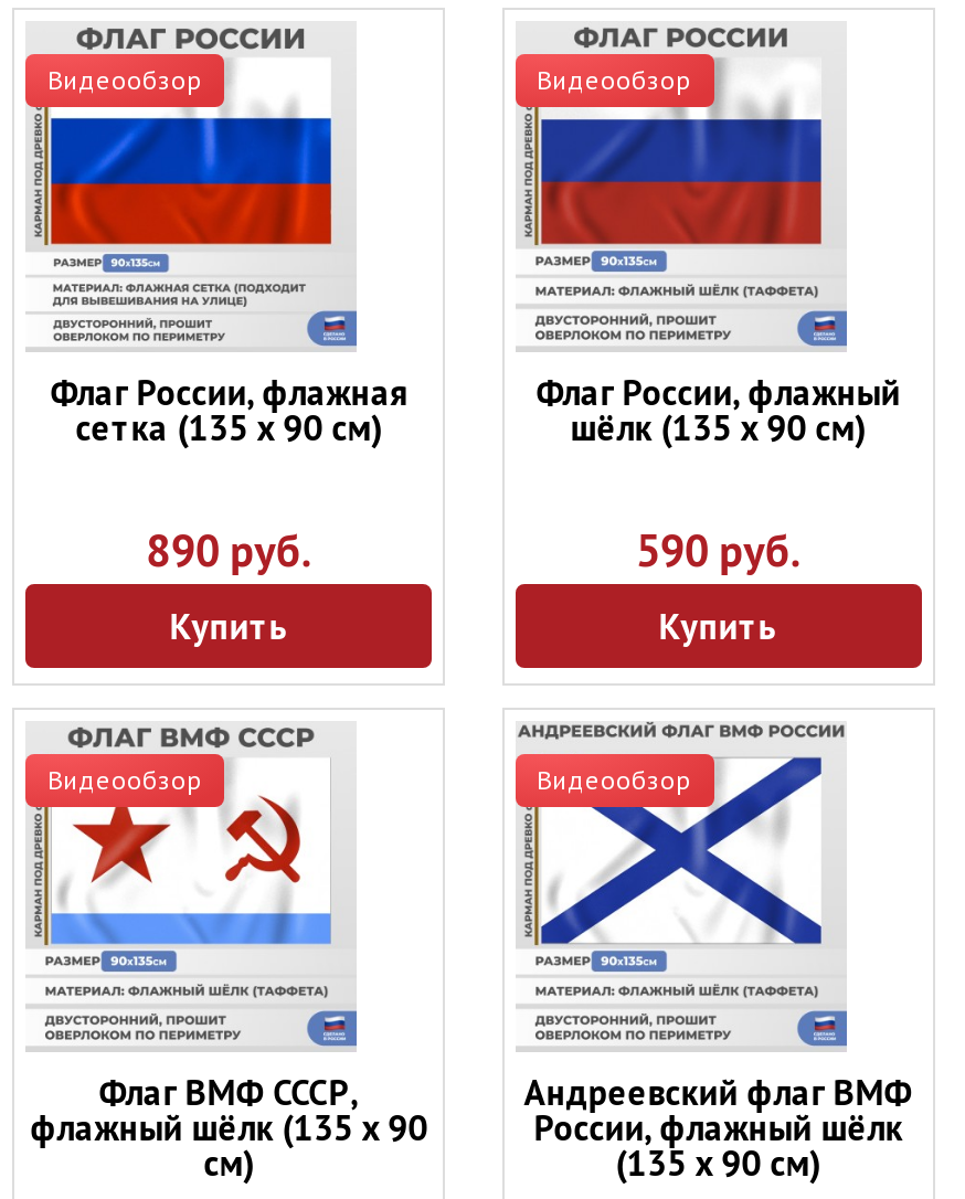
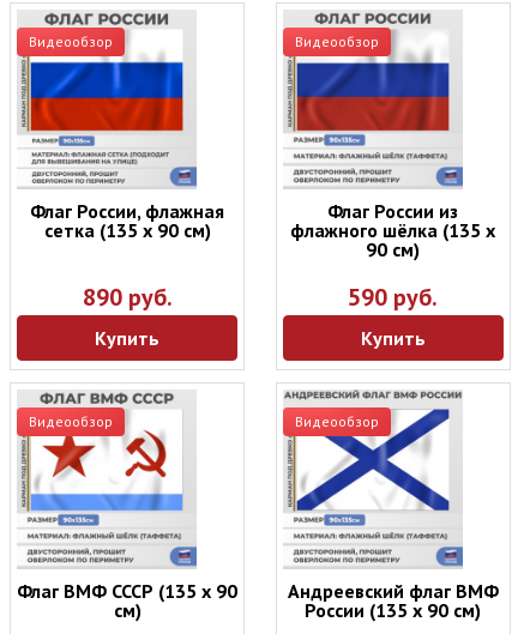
[536,370,900,450] Флаг России, флажный | шёлк (135 х 90 см) -> [290,199,495,261] Флаг России из | флажного шёлка (135 х | 90 см)
[30,1070,428,1150] Флаг ВМФ СССР, | флажный шёлк (135 х 90 -> [17,579,238,603] Флаг ВМФ СССР (135 х 90
[534,1105,903,1185] России, флажный шёлк | (135 х 90 см) -> [305,598,481,622] России (135 х 90 см)

